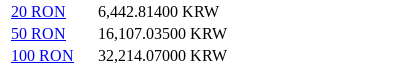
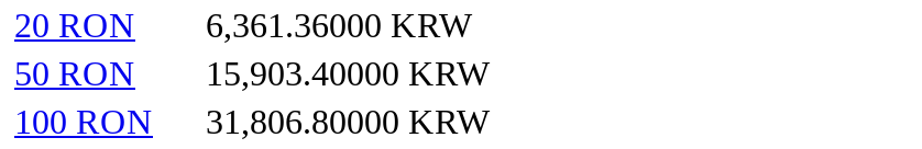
[11,3,219,20] 20 RON 6,442.81400 KRW -> [14,7,472,44] 20 RON 6,361.36000 KRW
[11,25,227,42] 50 RON 16,107.03500 KRW -> [14,55,490,92] 50 RON 15,903.40000 KRW
[11,47,227,64] 100 RON 32,214.07000 KRW -> [14,103,490,140] 100 RON 31,806.80000 KRW

